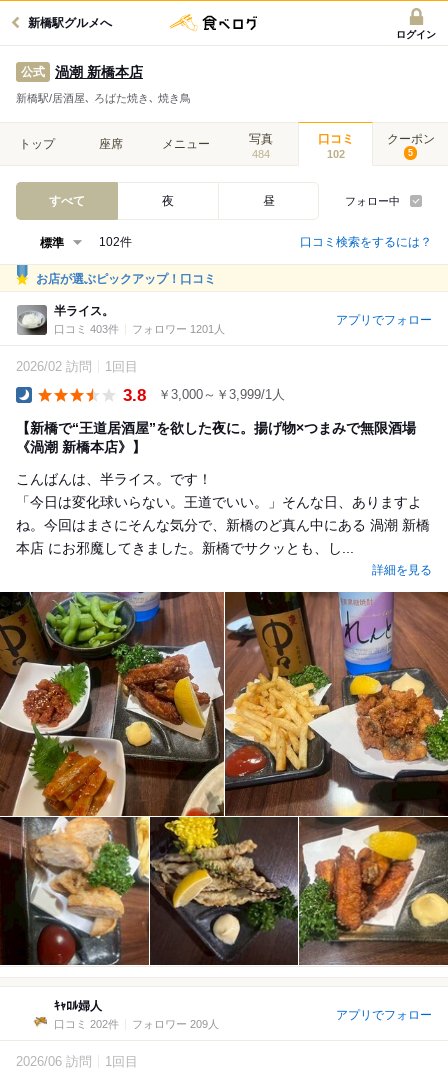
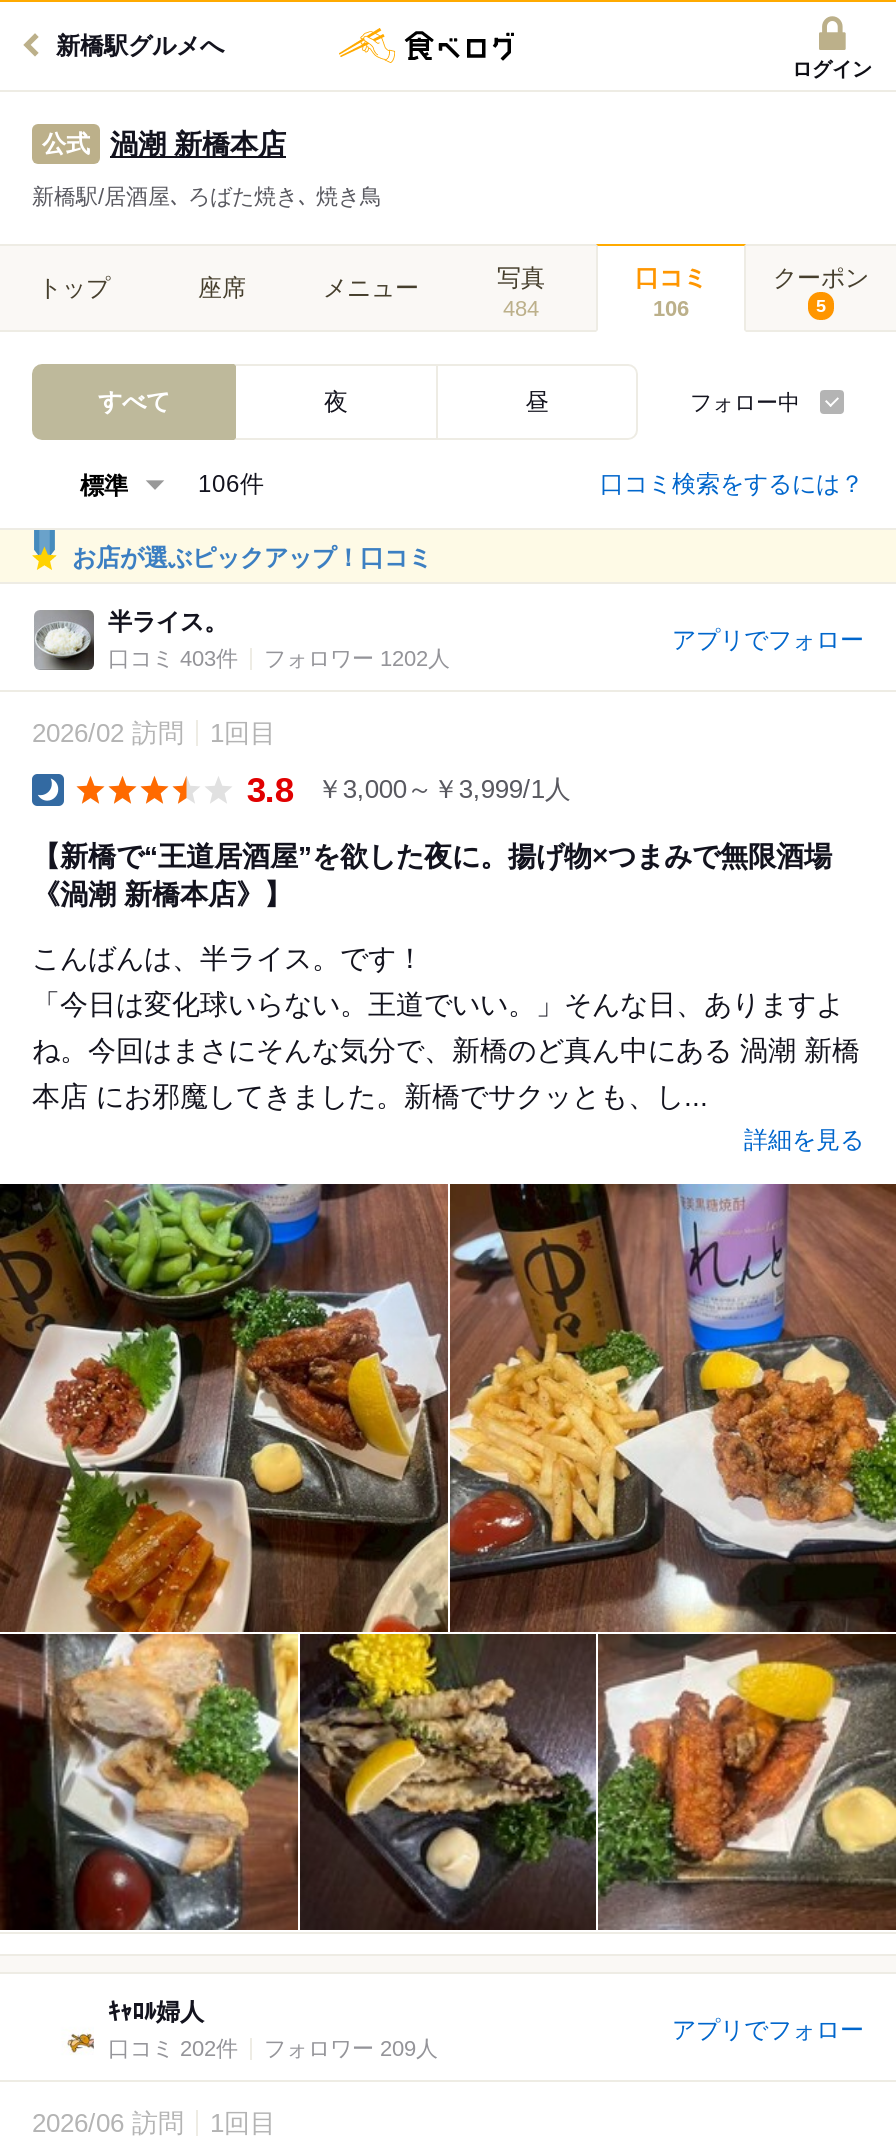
[326,148,344,160] 102 -> [653,296,689,320] 106
[99,235,132,249] 102件 -> [198,470,264,498] 106件
[132,323,225,335] フォロワー 1201人 -> [264,646,450,670] フォロワー 1202人

